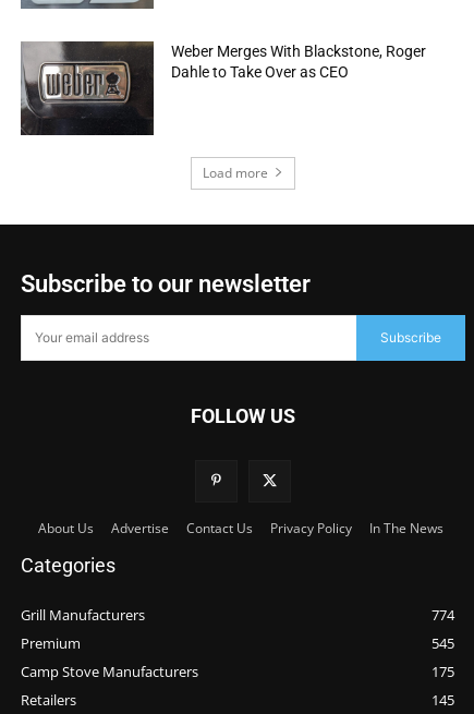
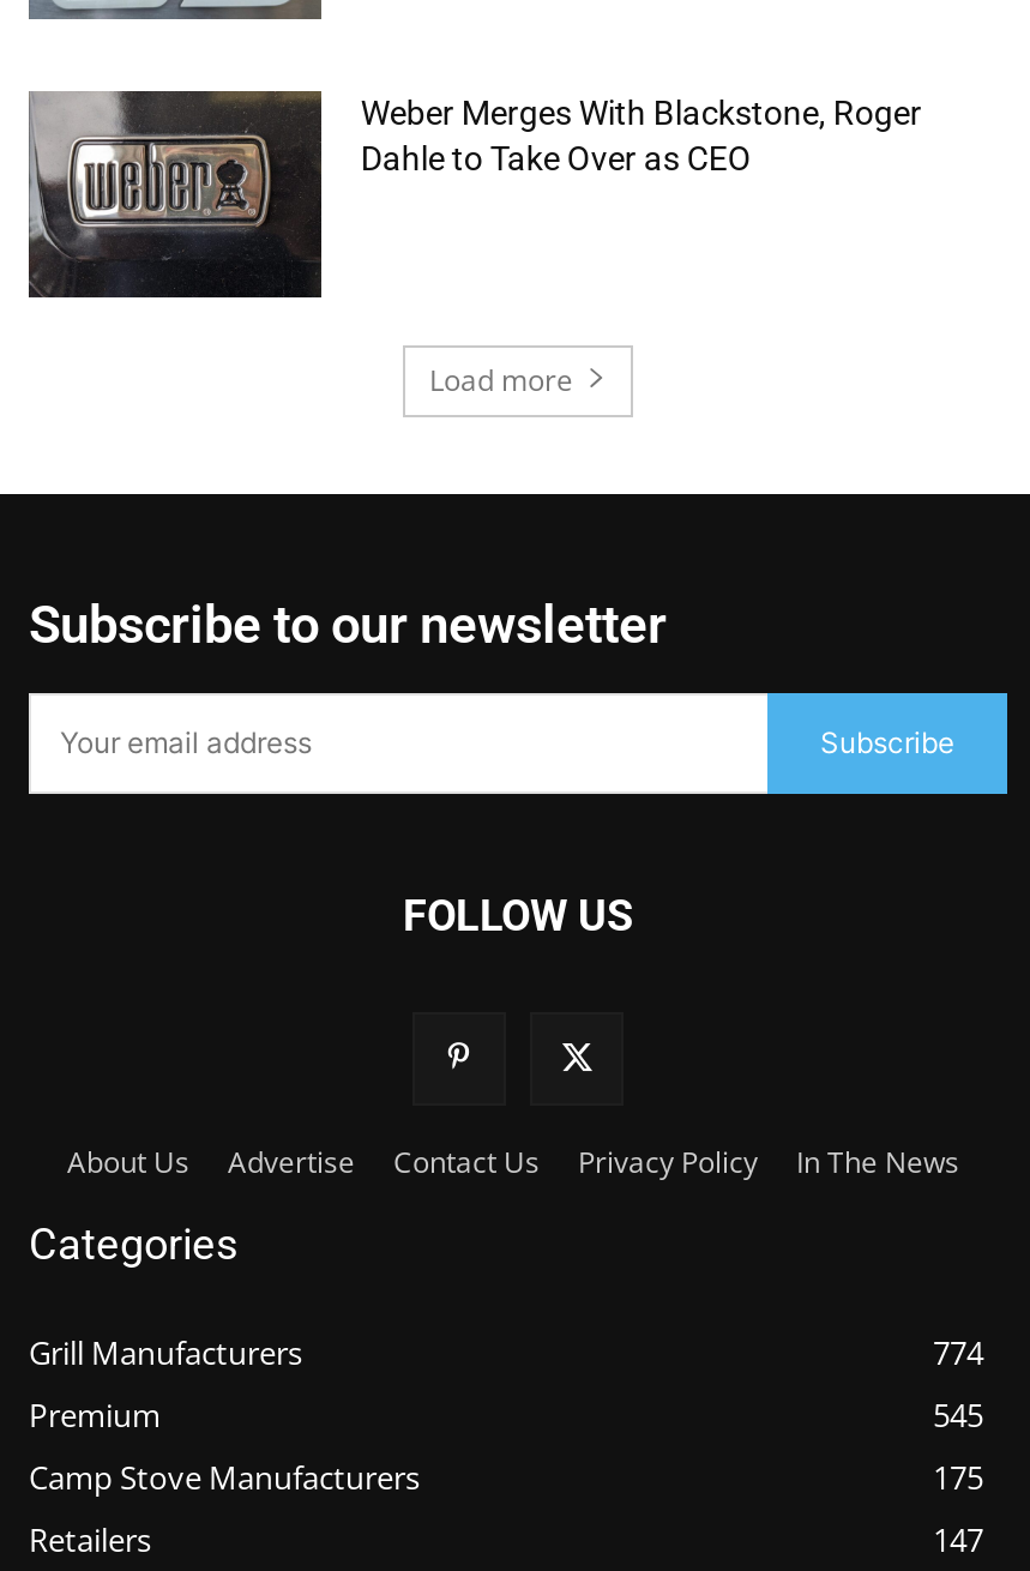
[432,690,454,709] 145 -> [933,1518,983,1561] 147

